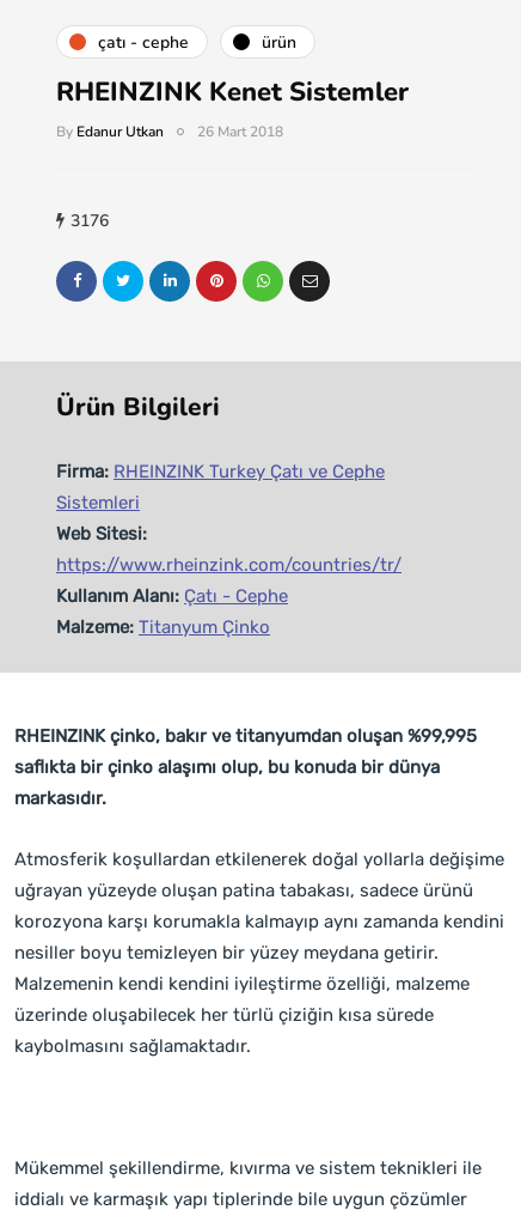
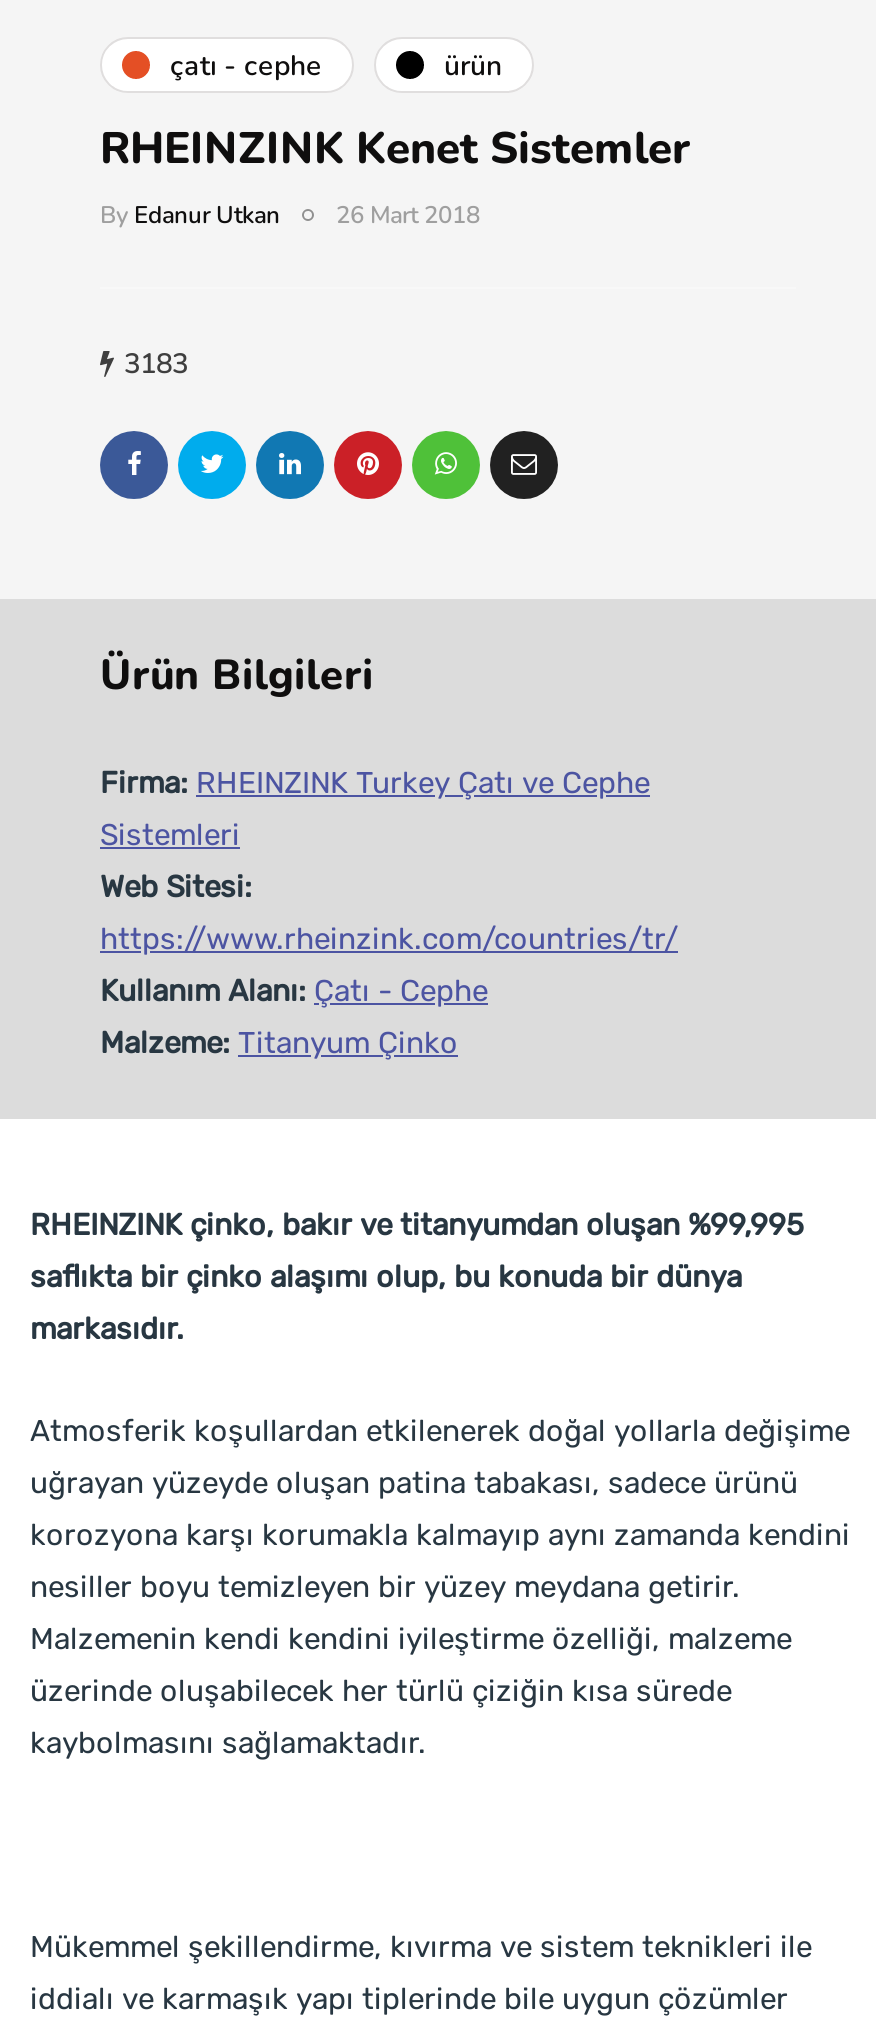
[71,210,109,233] 3176 -> [124,346,188,384] 3183

